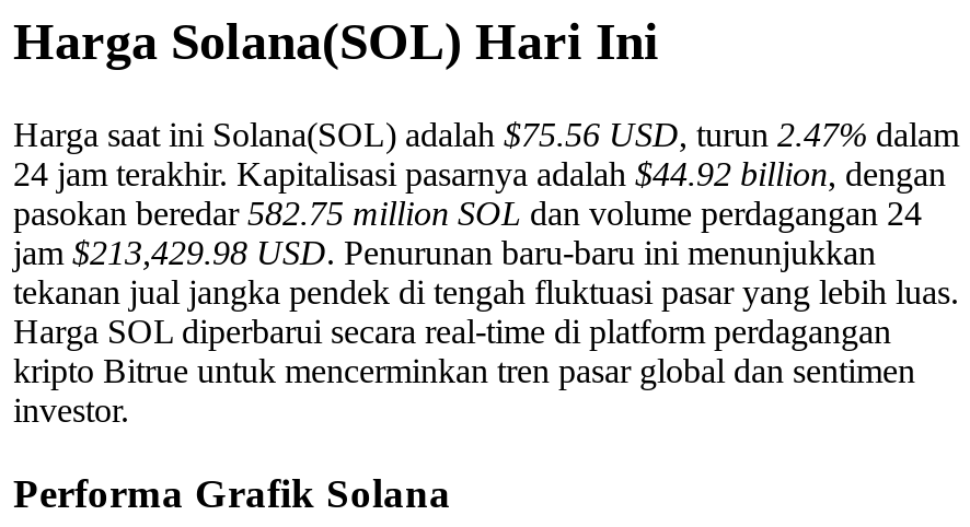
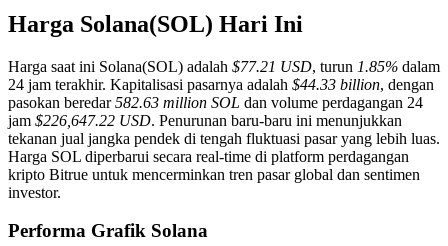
[13,115,959,152] Harga saat ini Solana(SOL) adalah $75.56 USD, turun 2.47% dalam -> [8,58,440,75] Harga saat ini Solana(SOL) adalah $77.21 USD, turun 1.85% dalam
[13,155,946,192] 24 jam terakhir. Kapitalisasi pasarnya adalah $44.92 billion, dengan -> [8,76,434,93] 24 jam terakhir. Kapitalisasi pasarnya adalah $44.33 billion, dengan
[13,194,922,231] pasokan beredar 582.75 million SOL dan volume perdagangan 24 -> [8,94,423,111] pasokan beredar 582.63 million SOL dan volume perdagangan 24
[13,233,876,270] jam $213,429.98 USD. Penurunan baru-baru ini menunjukkan -> [8,112,402,129] jam $226,647.22 USD. Penurunan baru-baru ini menunjukkan

